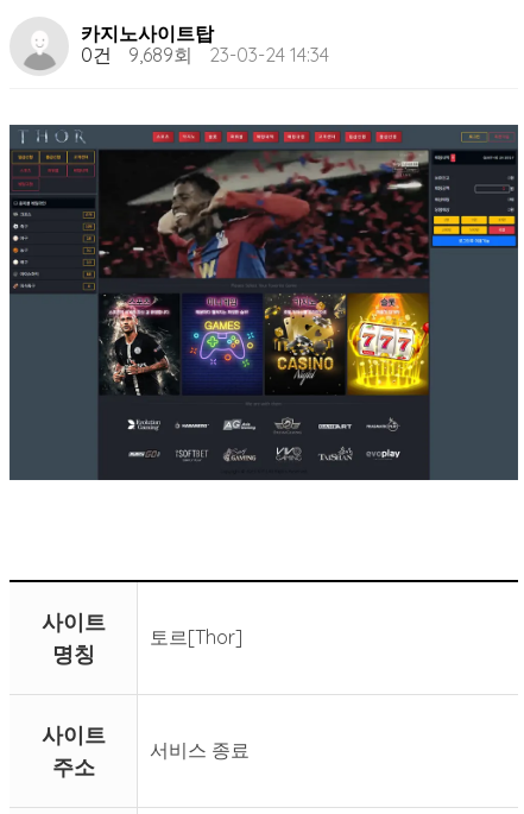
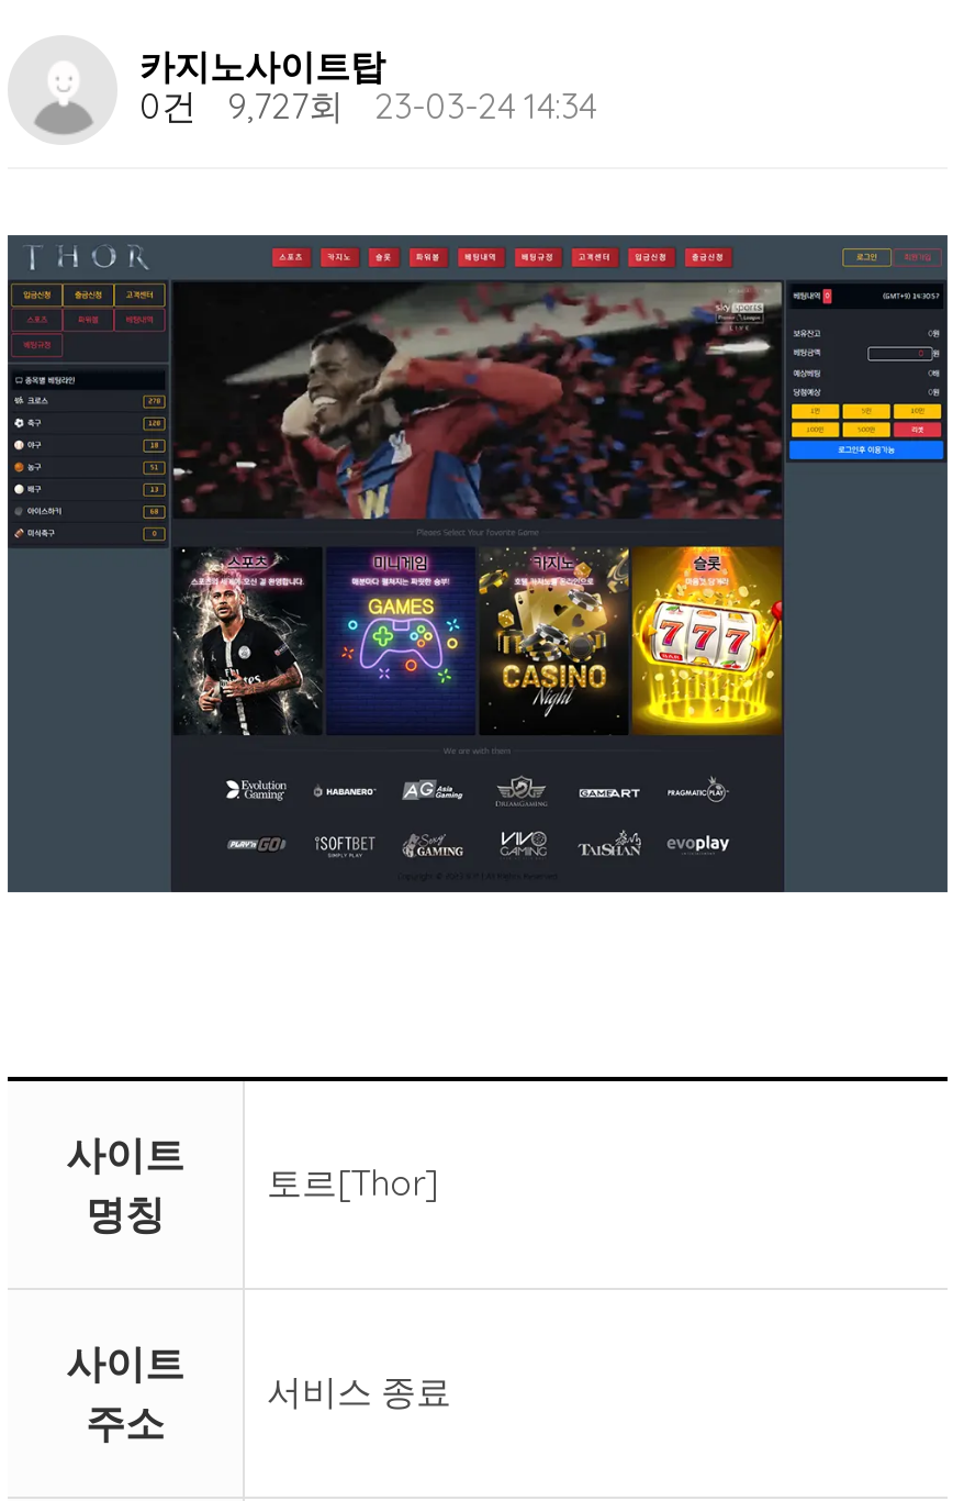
[81,43,329,67] 0건 9,689회 23-03-24 14:34 -> [139,84,596,128] 0건 9,727회 23-03-24 14:34

